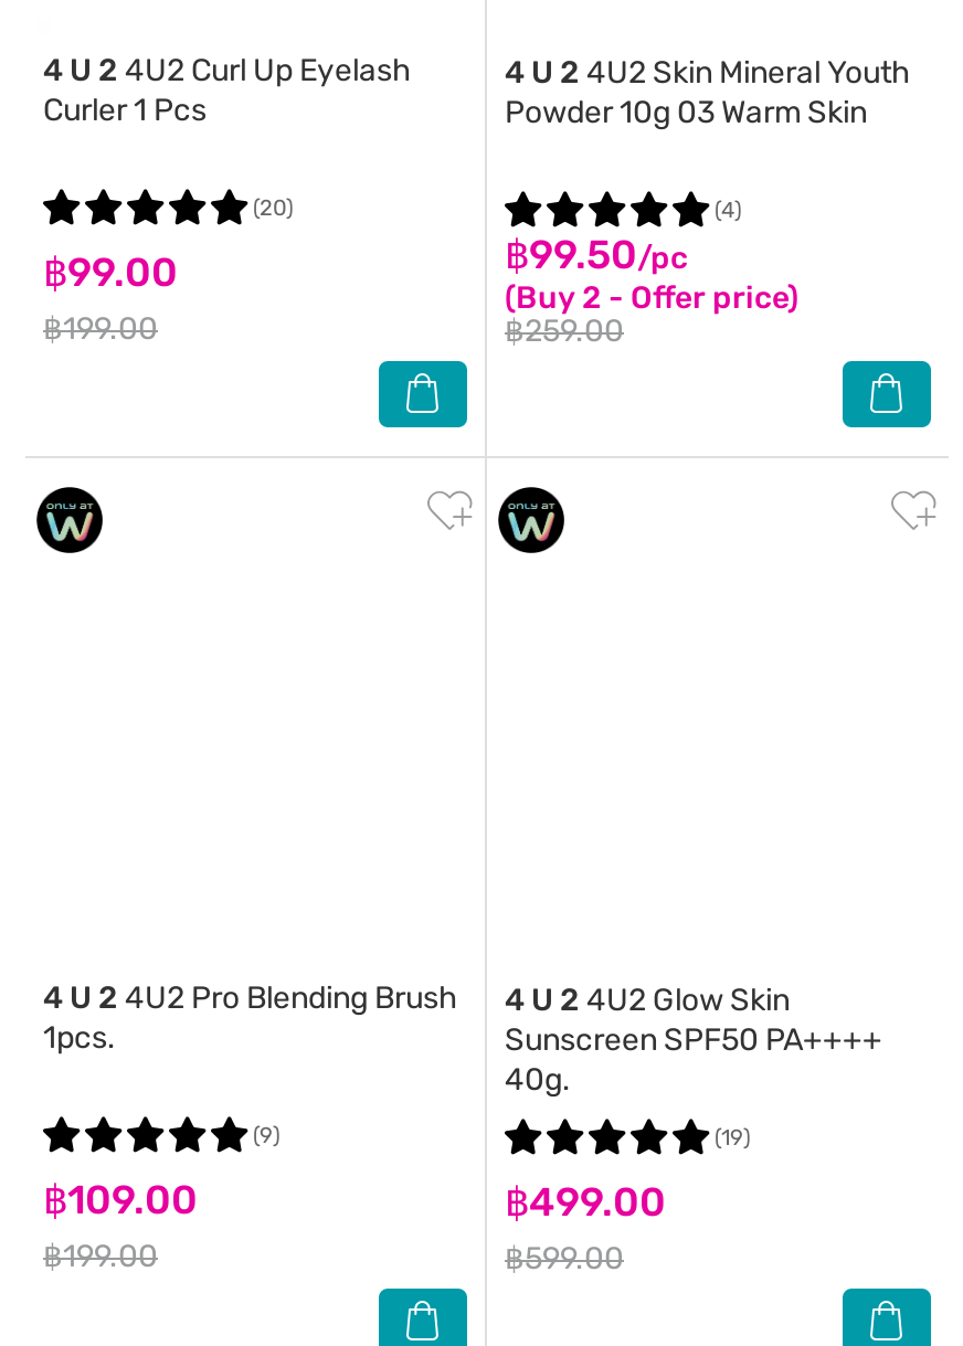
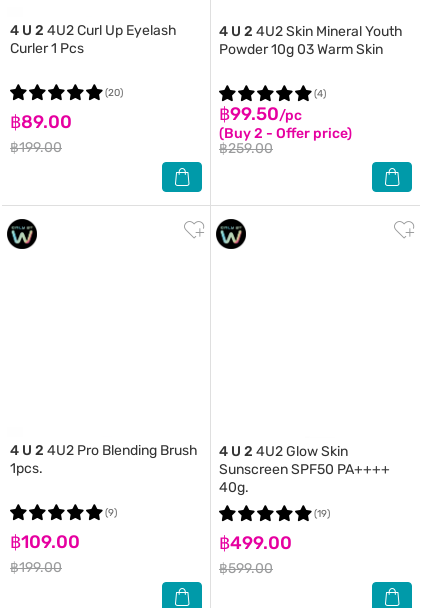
[43,249,178,297] ฿99.00 -> [10,111,72,133] ฿89.00

